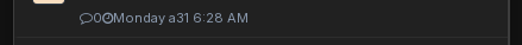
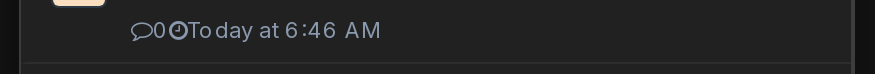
[93,9,249,26] 0 Monday a31 6:28 AM -> [153,16,381,44] 0 Today at 6:46 AM

